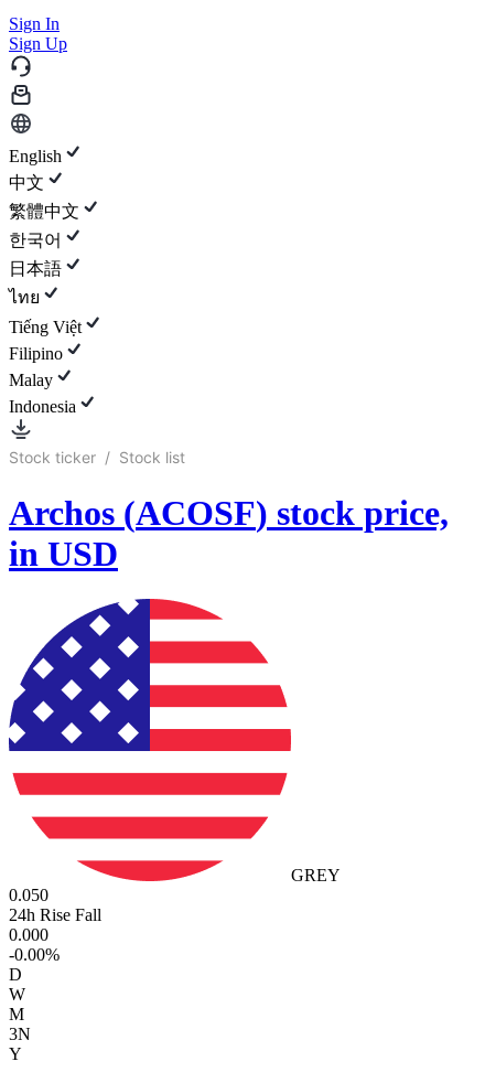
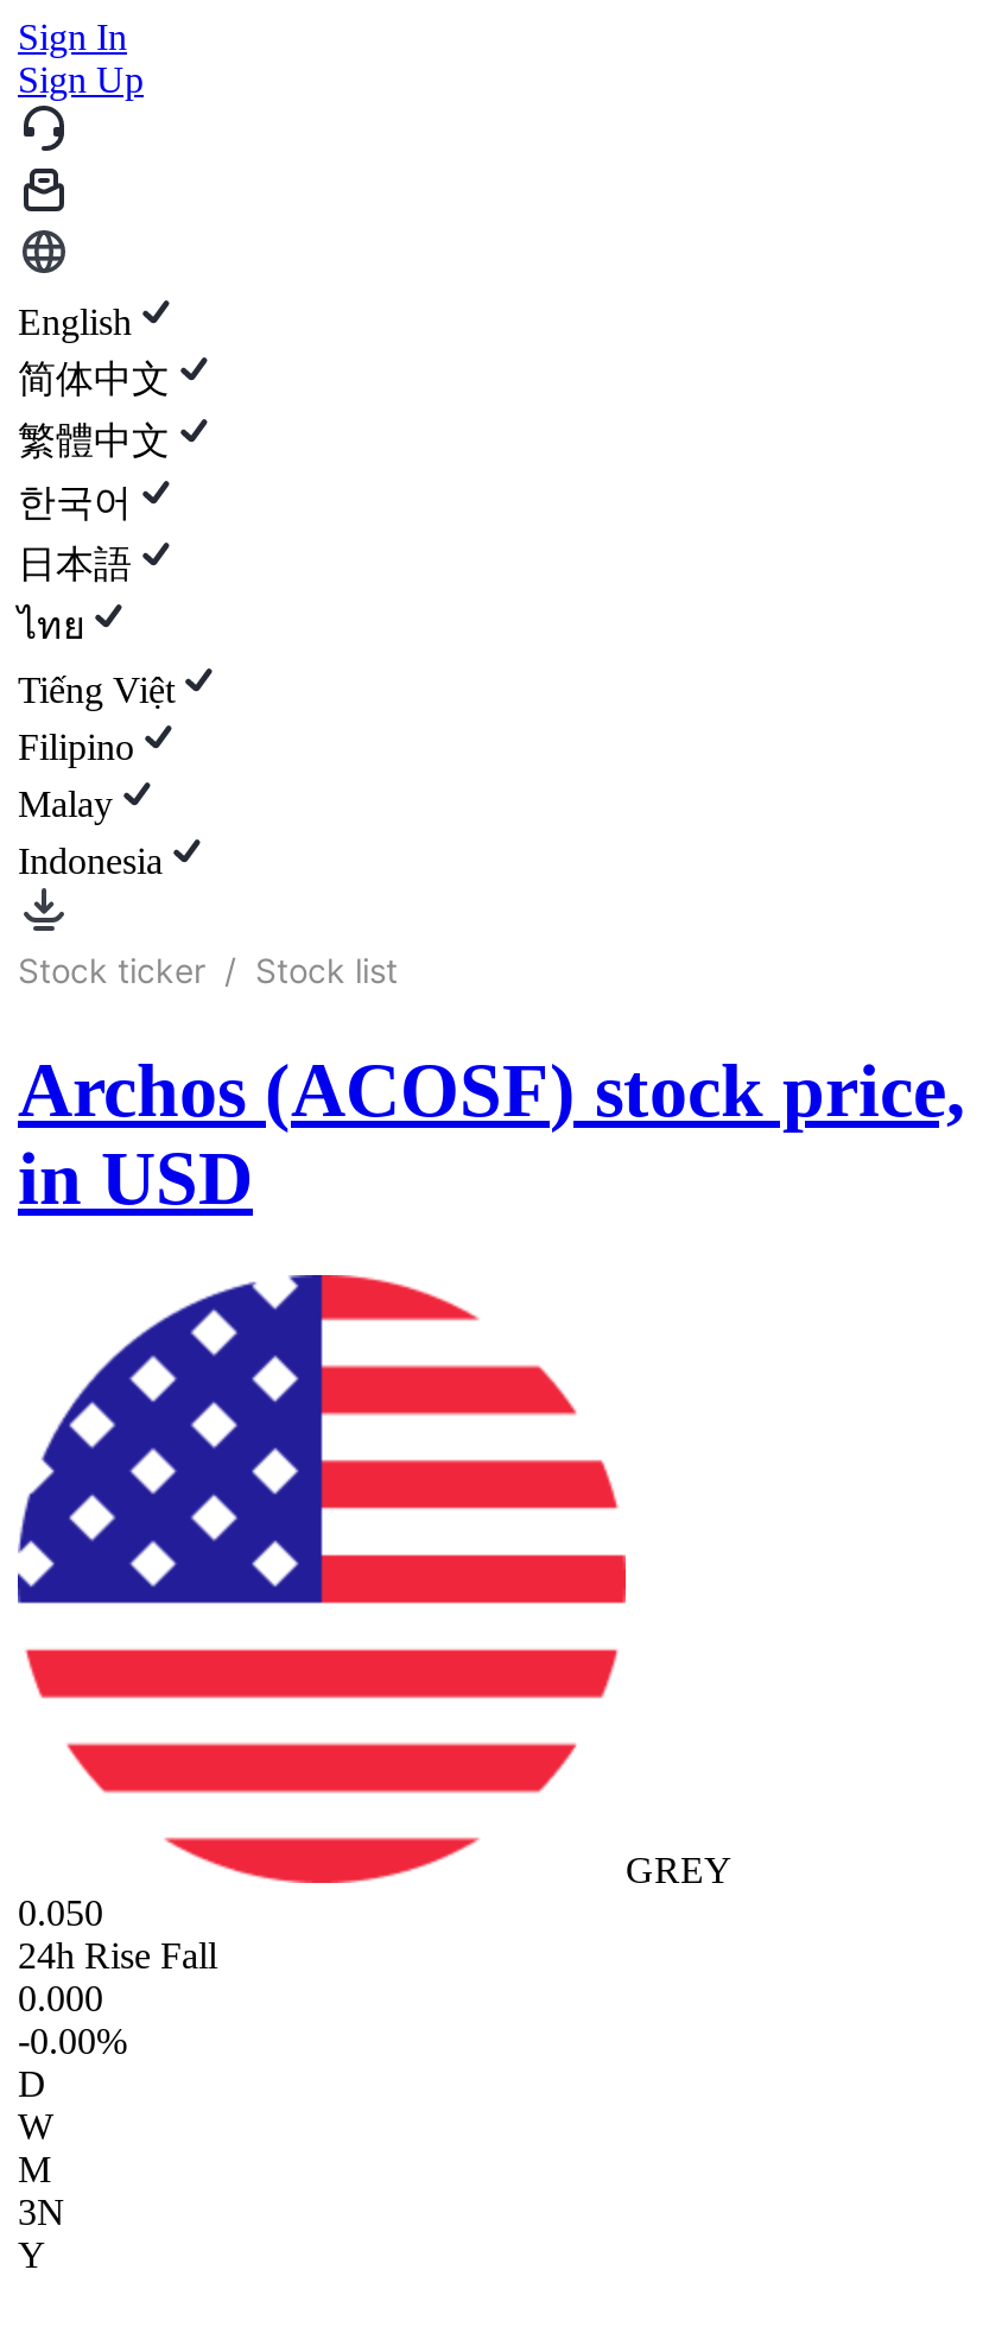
[9,173,44,192] 中文 -> [18,359,170,399] 简体中文

